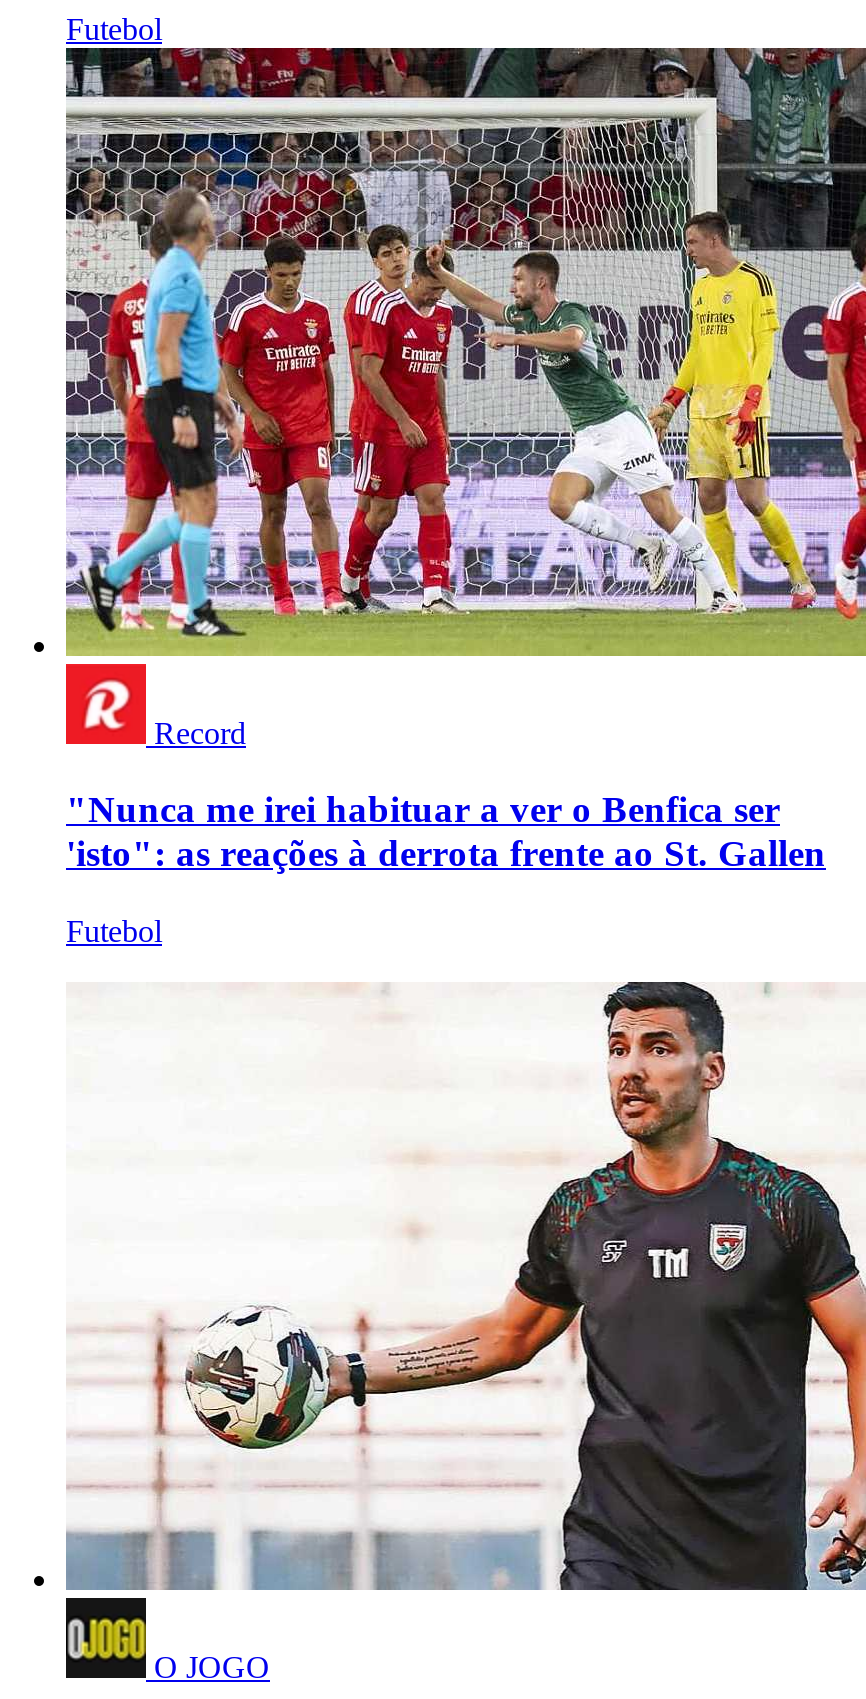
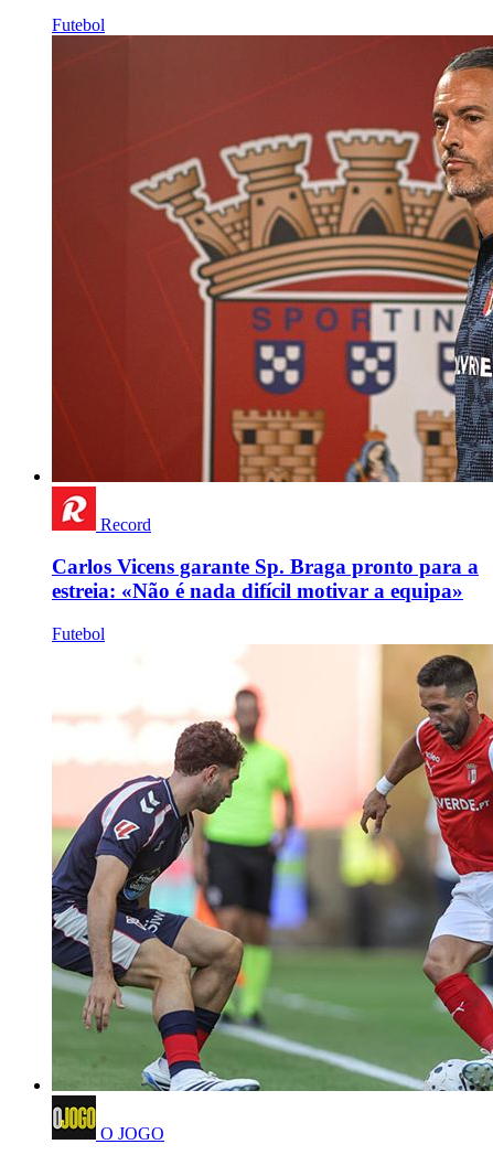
[64,46,860,658] [image] -> [51,34,490,483] [image]
[66,789,826,875] "Nunca me irei habituar a ver o Benfica ser | 'isto": as reações à derrota frente ao St. Gallen -> [52,555,479,603] Carlos Vicens garante Sp. Braga pronto para a | estreia: «Não é nada difícil motivar a equipa»
[66,950,860,1592] [image] -> [51,643,490,1092] [image]

